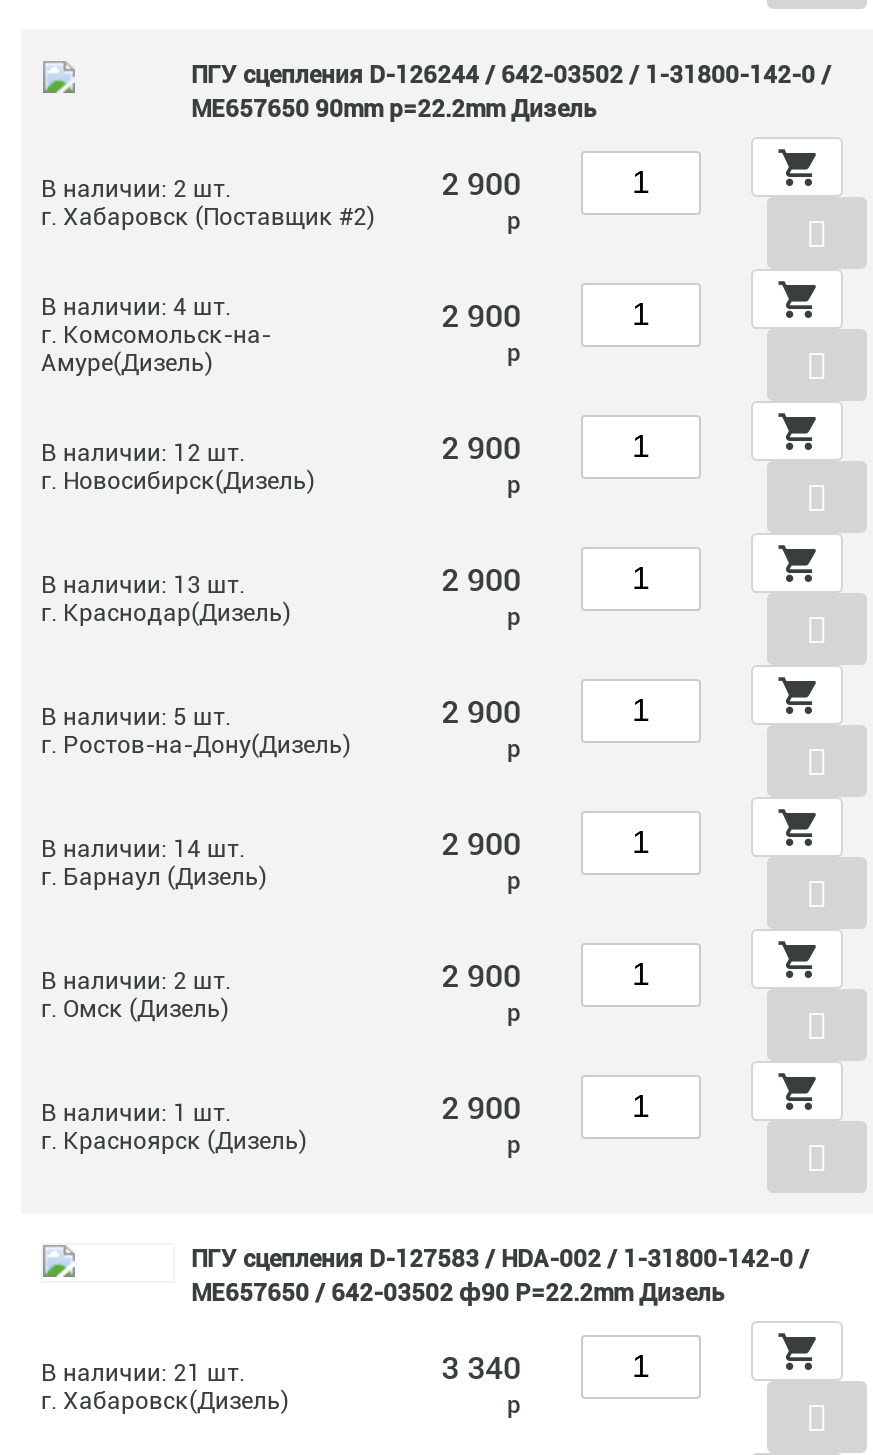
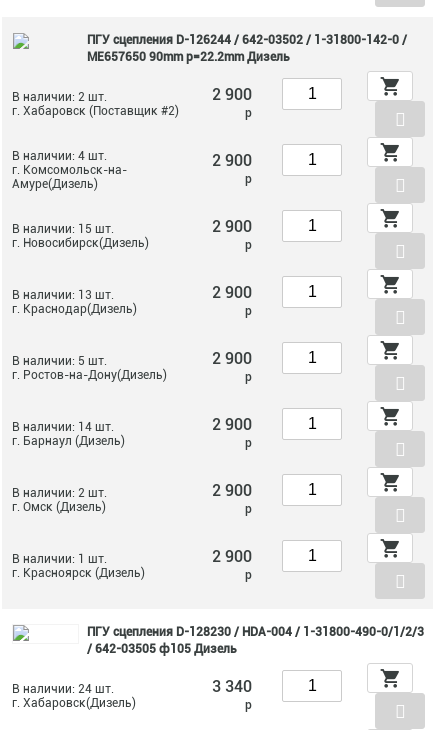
[41,439,245,467] В наличии: 12 шт. -> [12,222,114,236] В наличии: 15 шт.
[191,1245,809,1307] ПГУ сцепления D-127583 / HDA-002 / 1-31800-142-0 / | ME657650 / 642-03502 ф90 P=22.2mm Дизель -> [87,625,424,656] ПГУ сцепления D-128230 / HDA-004 / 1-31800-490-0/1/2/3 | / 642-03505 ф105 Дизель
[41,1359,245,1387] В наличии: 21 шт. -> [12,682,114,696] В наличии: 24 шт.

